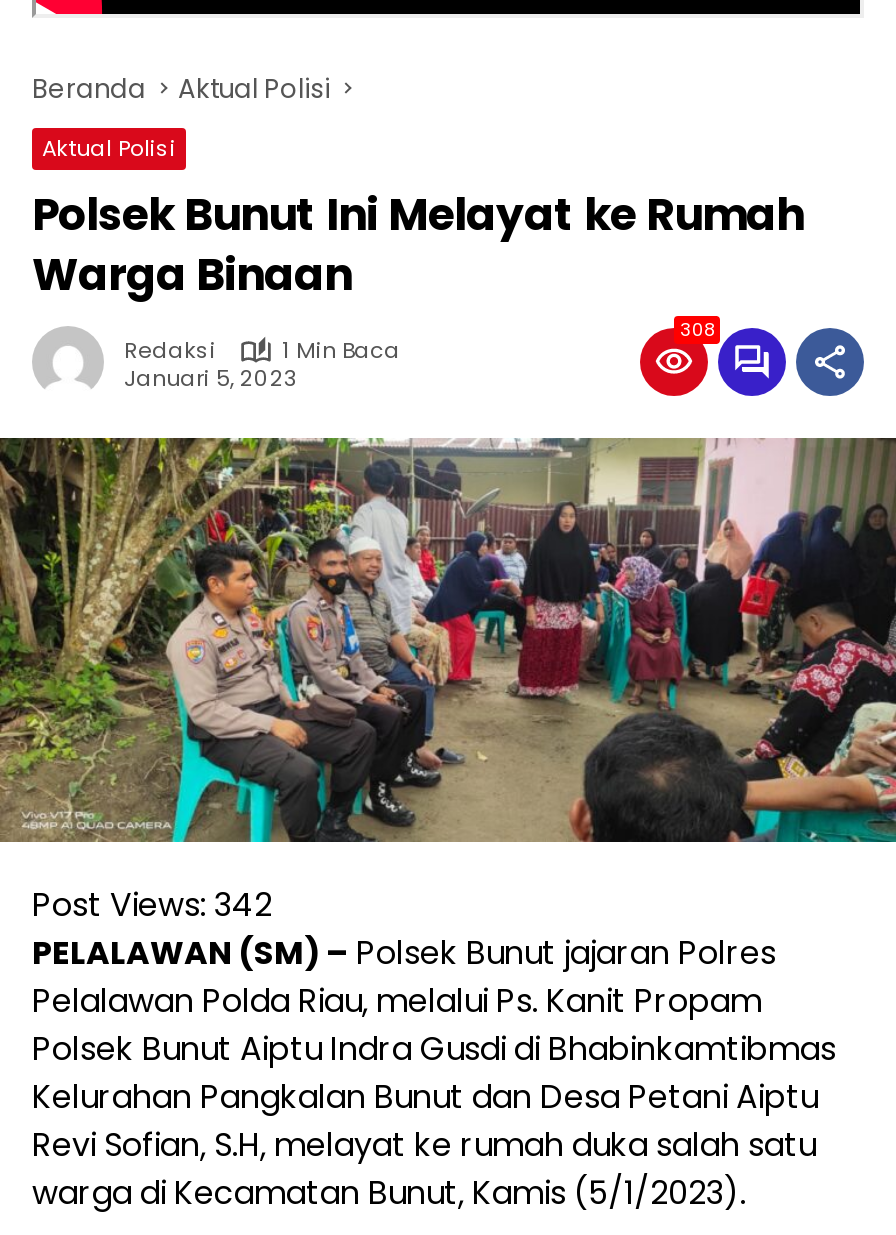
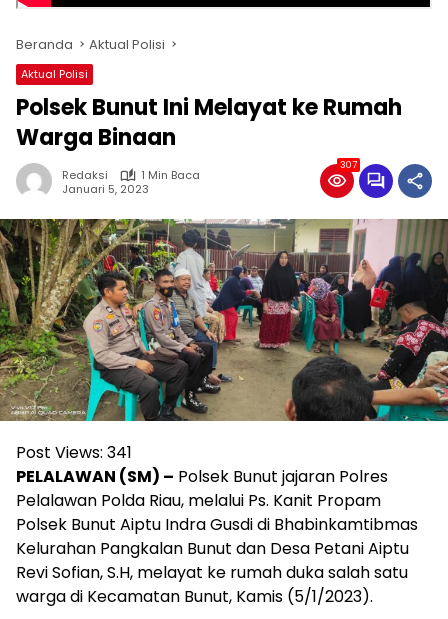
[680,318,714,342] 308 -> [340,159,357,171] 307
[32,883,272,929] Post Views: 342 -> [16,441,132,464] Post Views: 341

